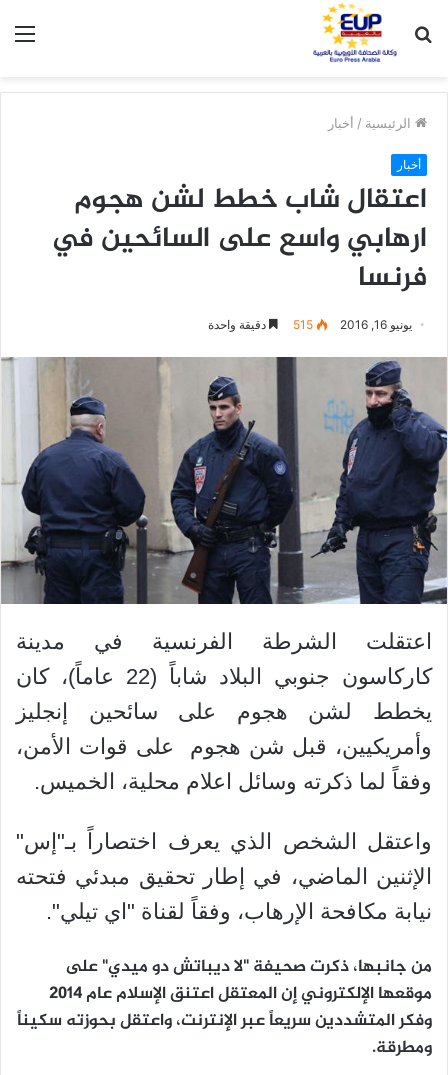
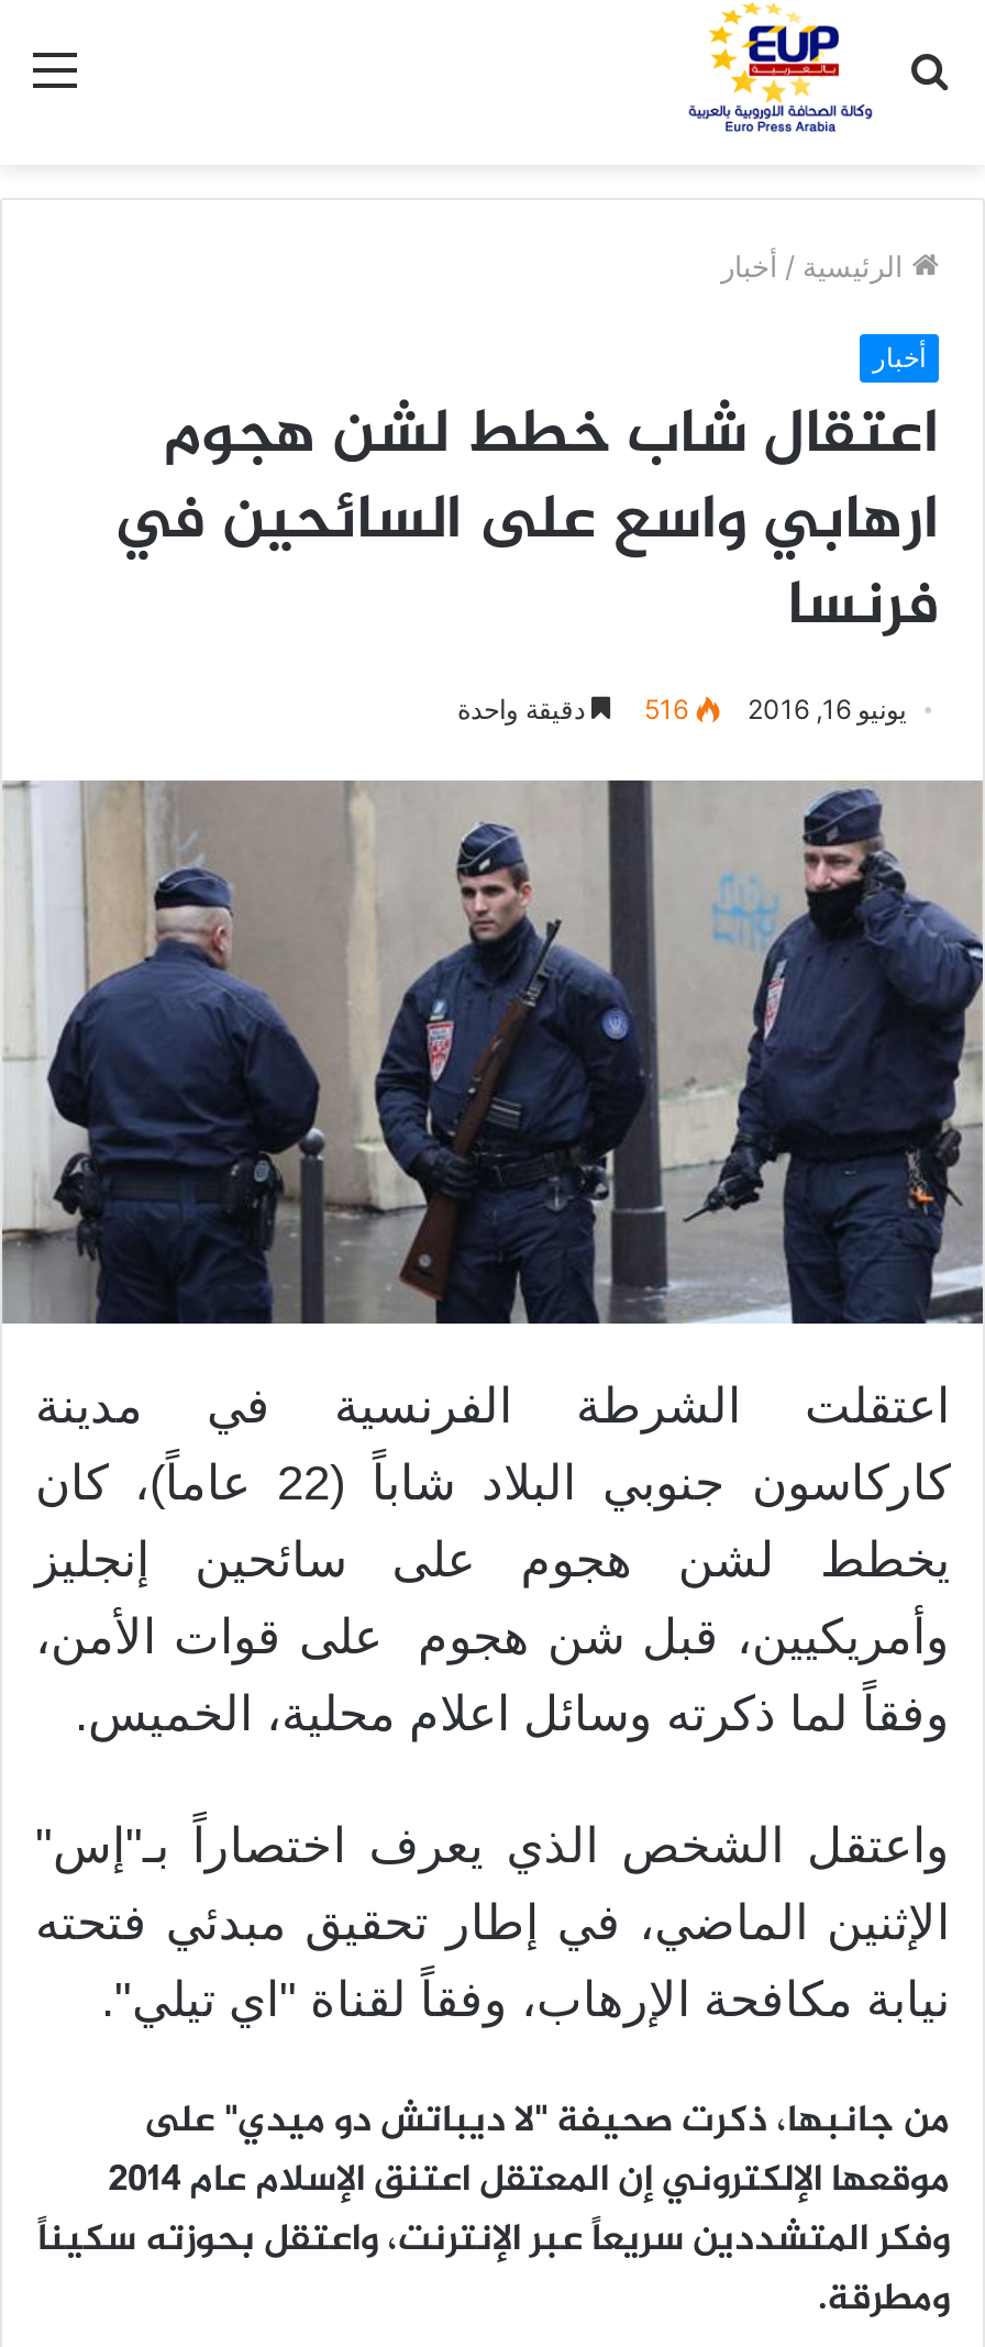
[208,317,313,332] 515 دقيقة واحدة -> [457,693,688,726] 516 دقيقة واحدة

